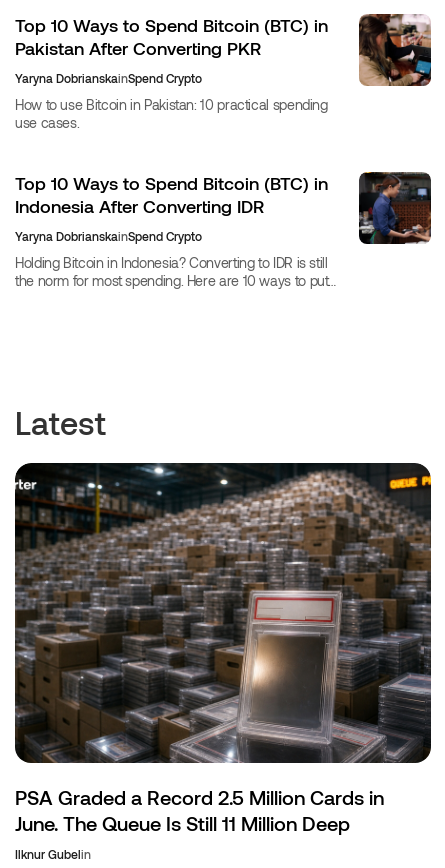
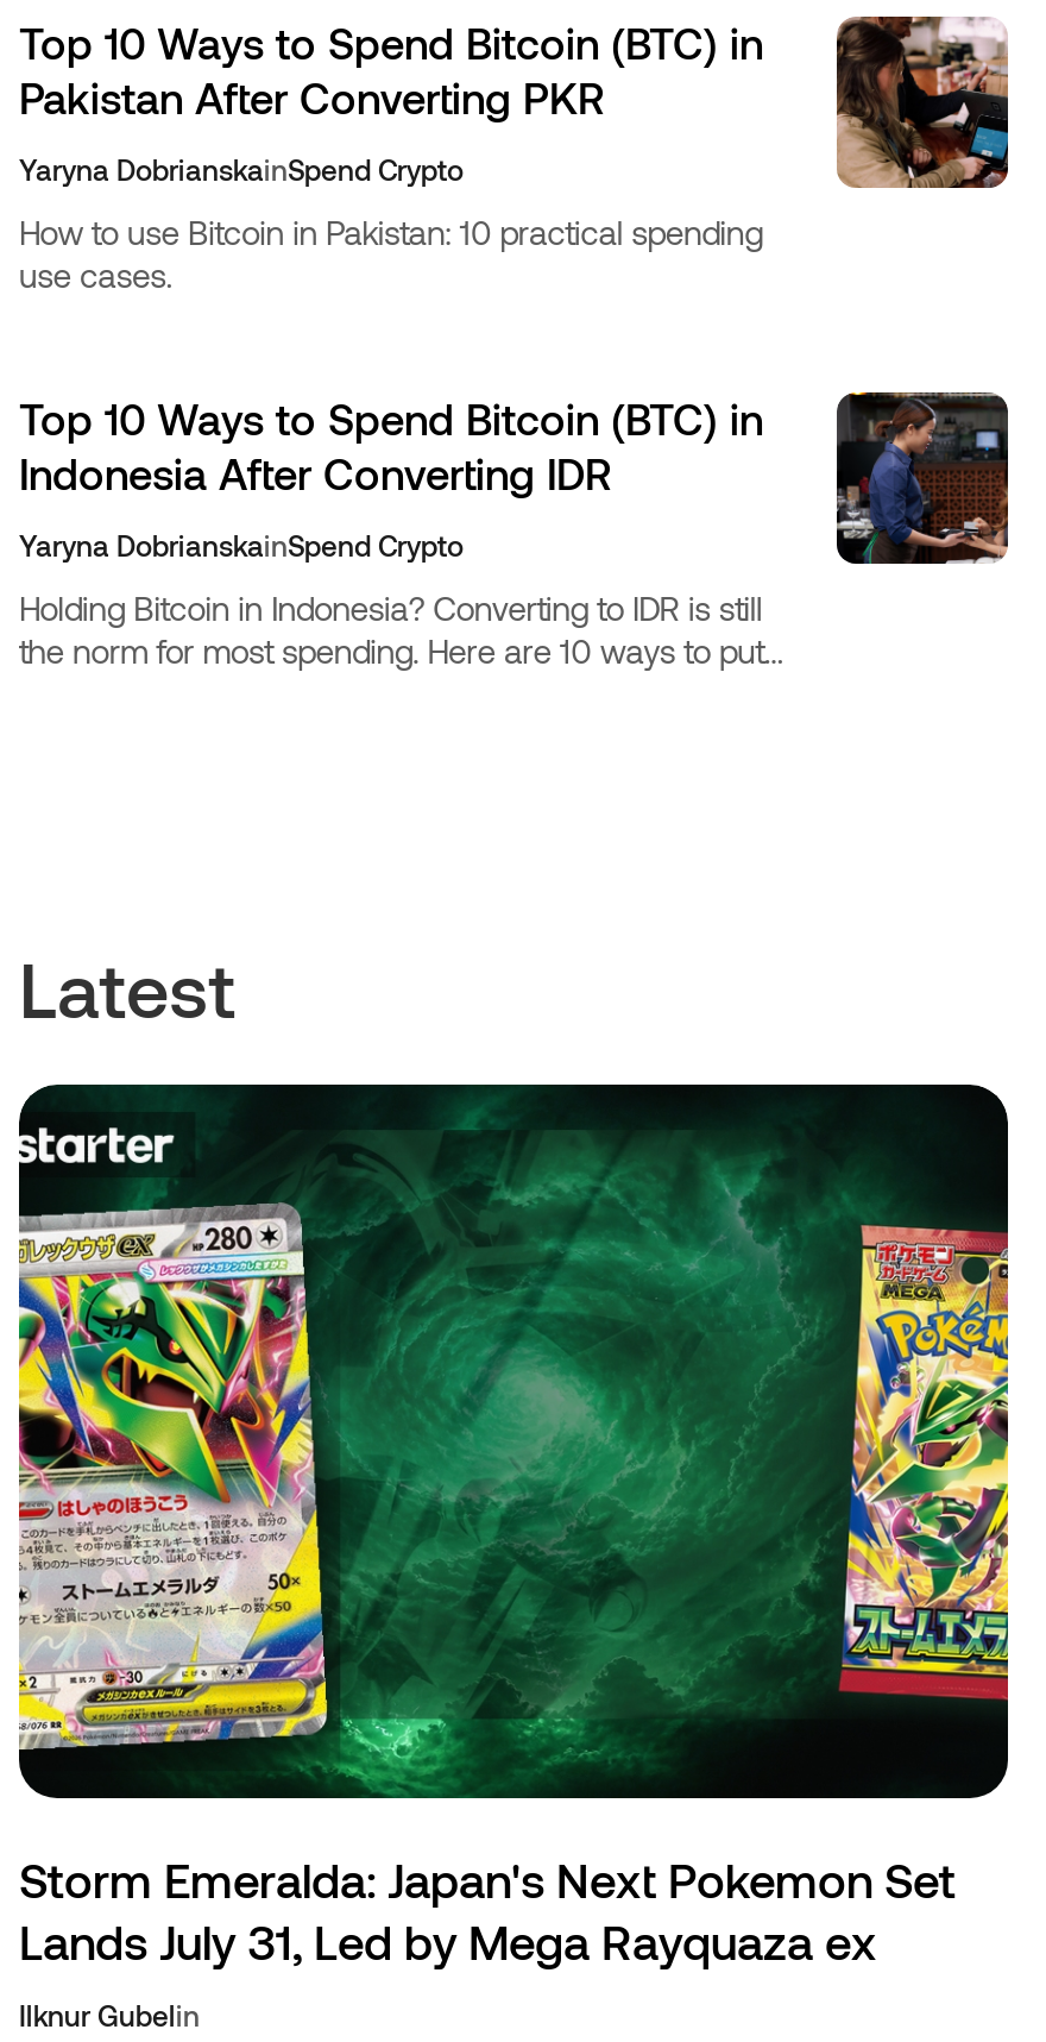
[14,463,432,835] [image] | PSA Graded a Record 2.5 Million Cards in | June. The Queue Is Still 11 Million Deep -> [17,1087,1010,1969] [image] | Storm Emeralda: Japan's Next Pokemon Set | Lands July 31, Led by Mega Rayquaza ex

